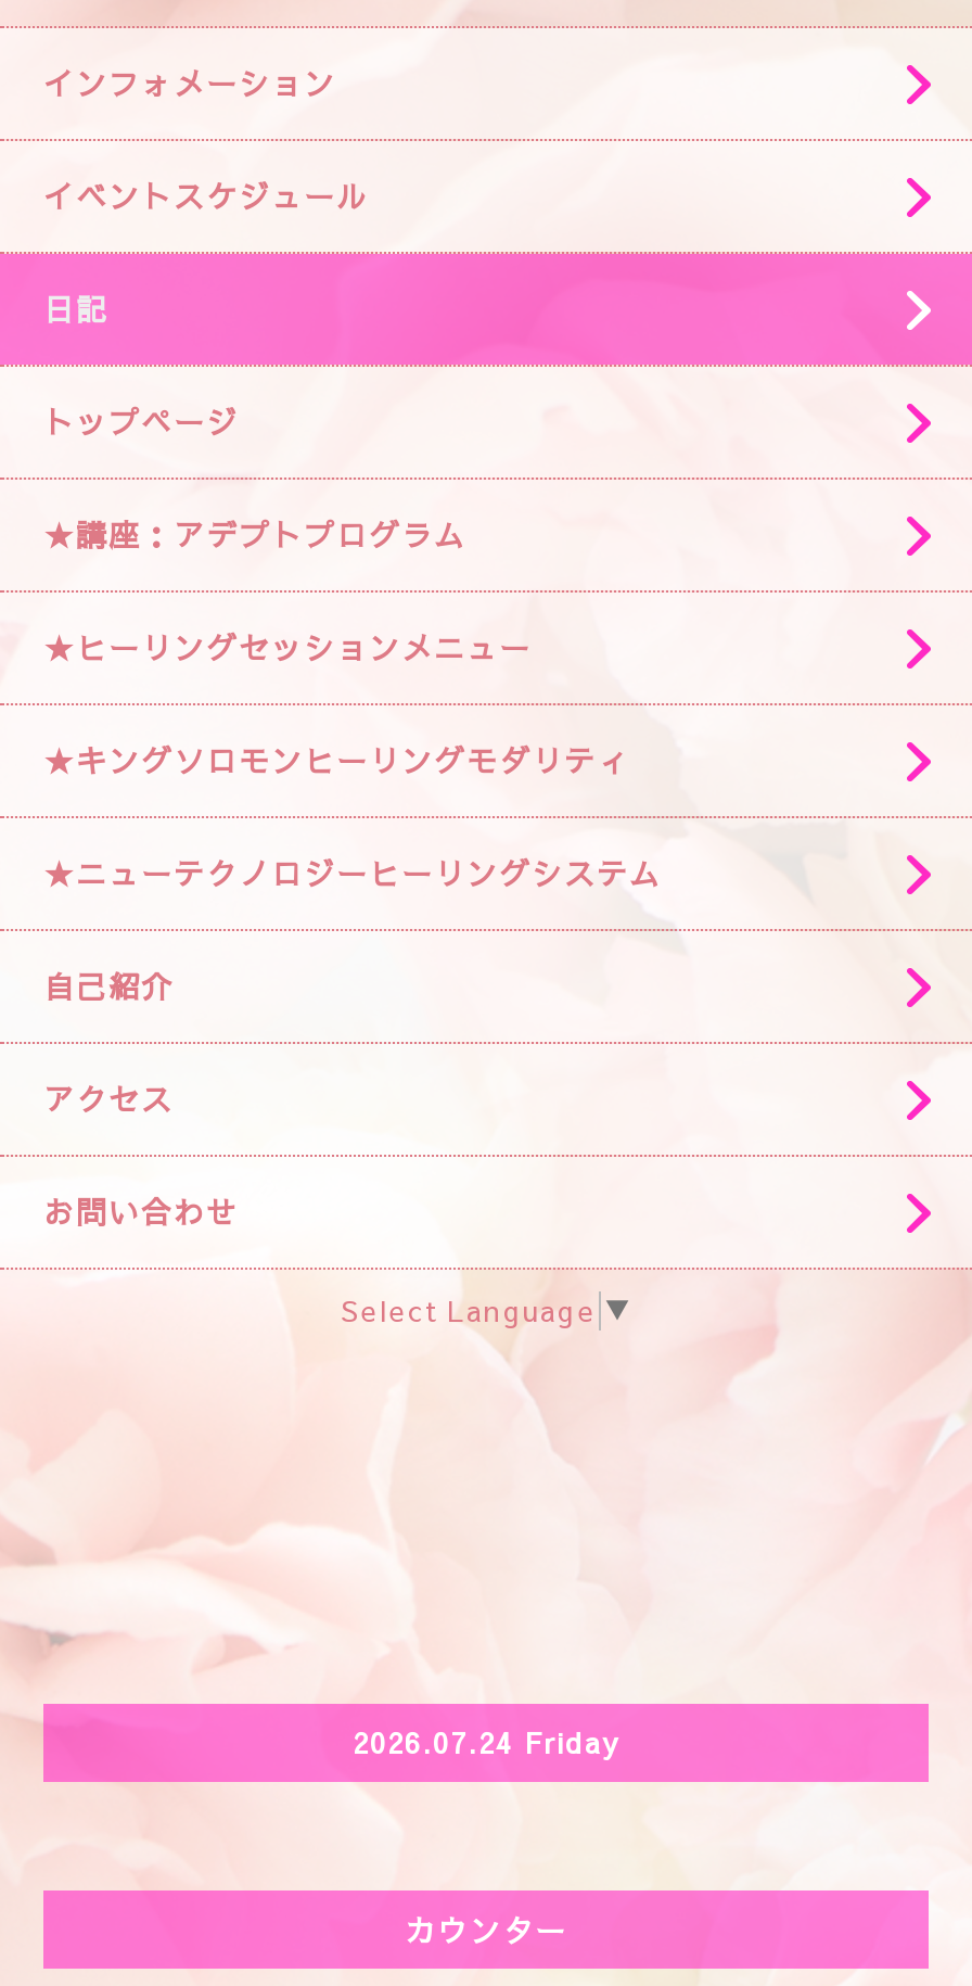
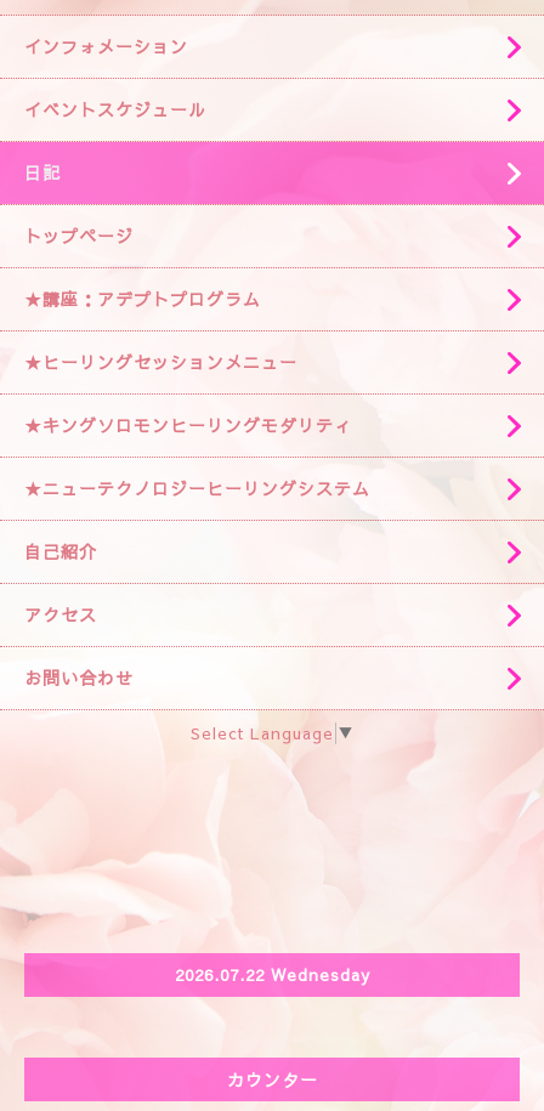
[353,1723,619,1762] 2026.07.24 Friday -> [174,964,370,986] 2026.07.22 Wednesday

